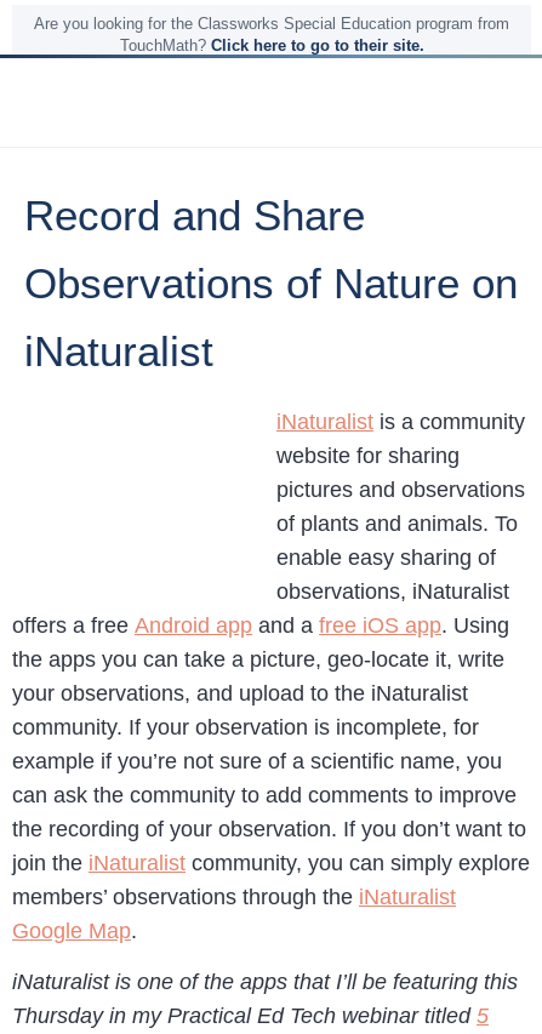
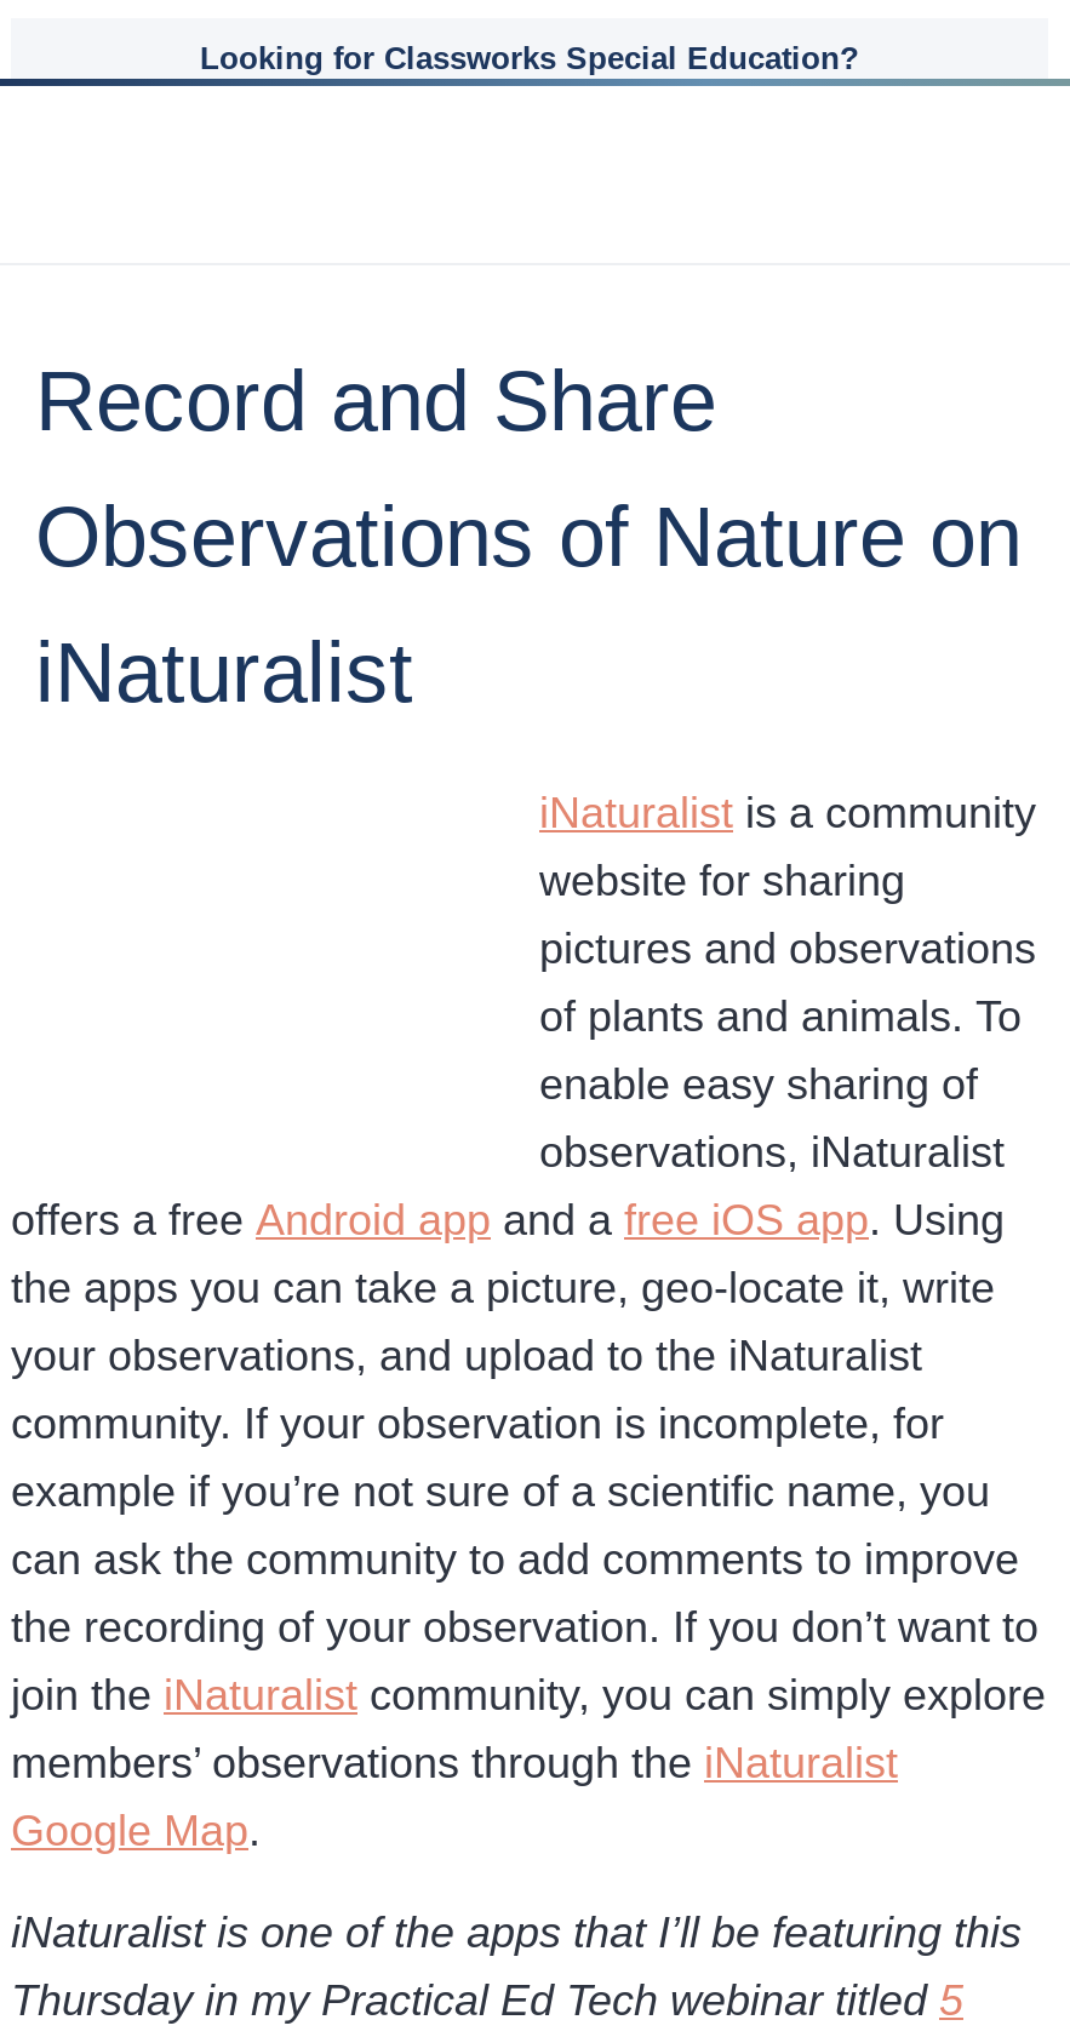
[34,15,509,55] Are you looking for the Classworks Special Education program from | TouchMath? Click here to go to their site. -> [200,40,859,76] Looking for Classworks Special Education?

